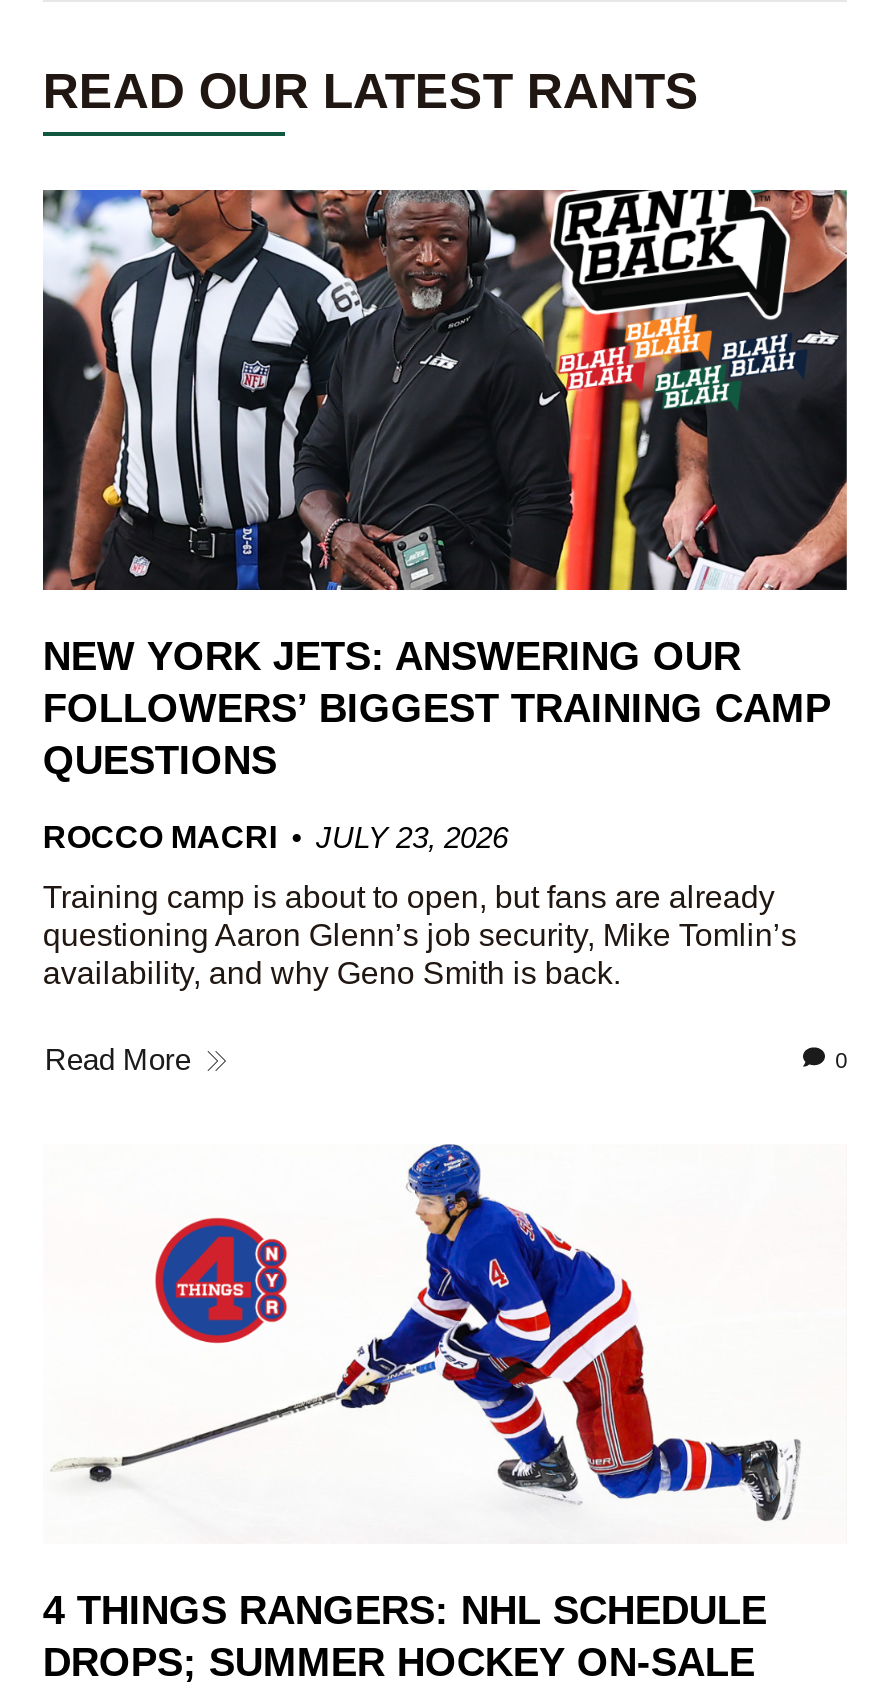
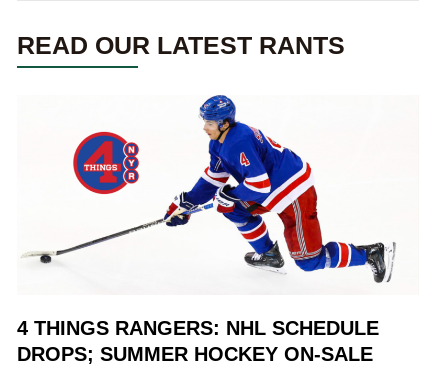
[41,188,849,1077] [image] | NEW YORK JETS: ANSWERING OUR | FOLLOWERS’ BIGGEST TRAINING CAMP | QUESTIONS | ROCCO MACRI | JULY 23, 2026 | Training camp is about to open, but fans are already | questioning Aaron Glenn’s job security, Mike Tomlin’s | availability, and why Geno Smith is back. | Read More | 0 -> none

